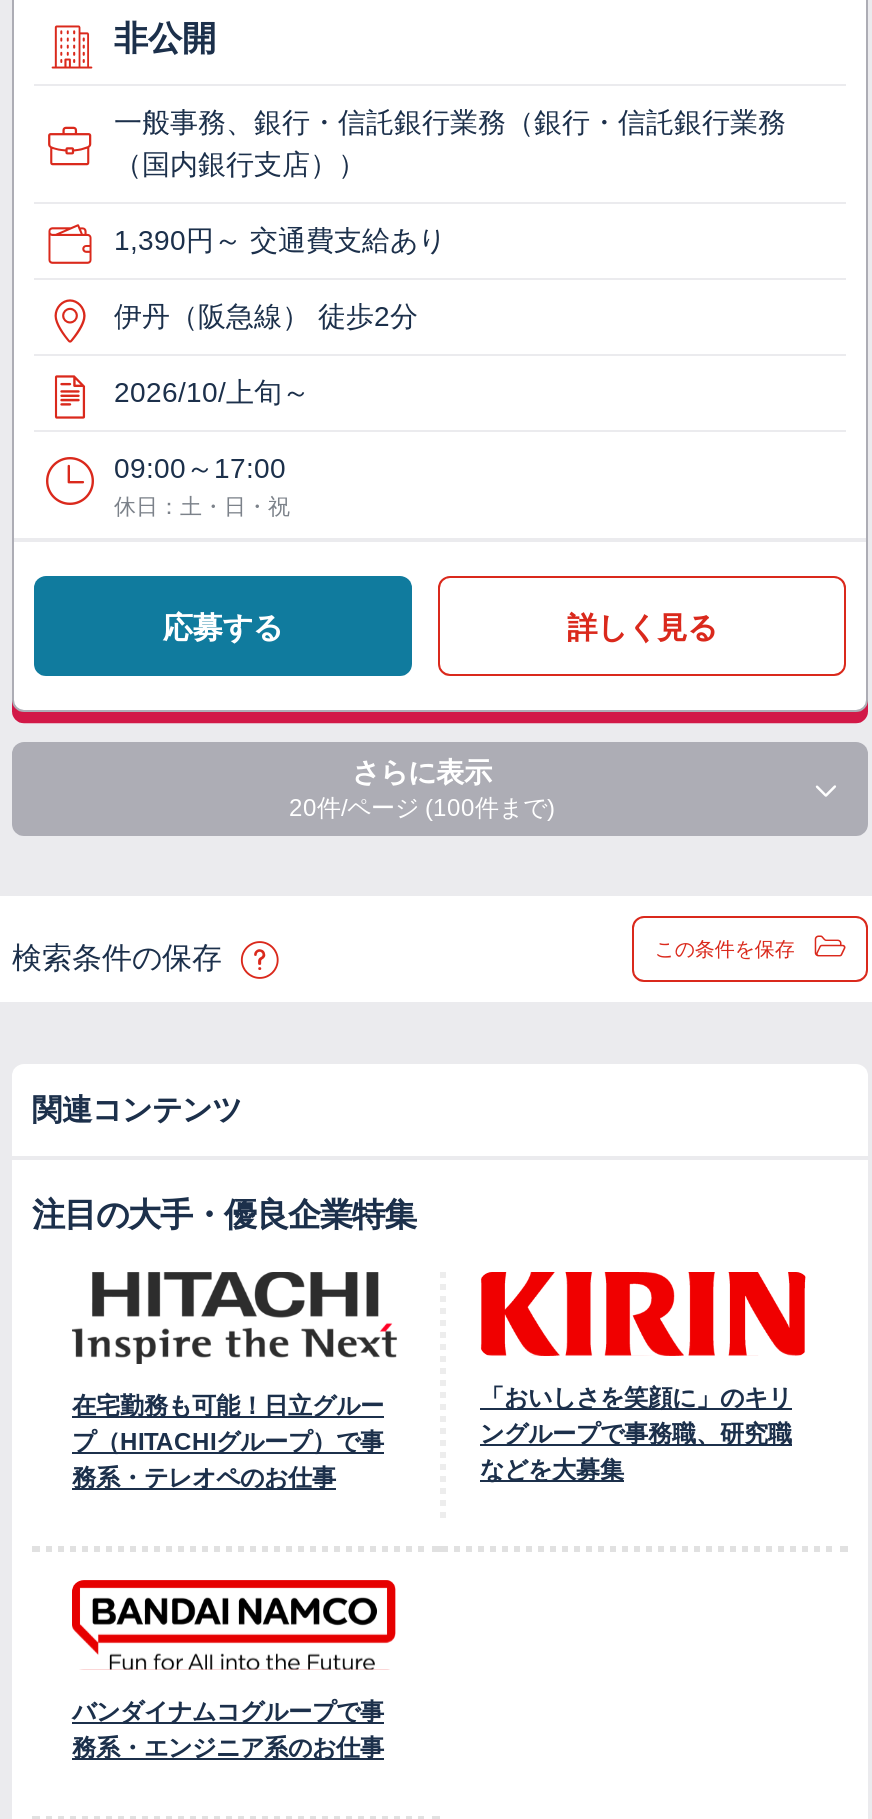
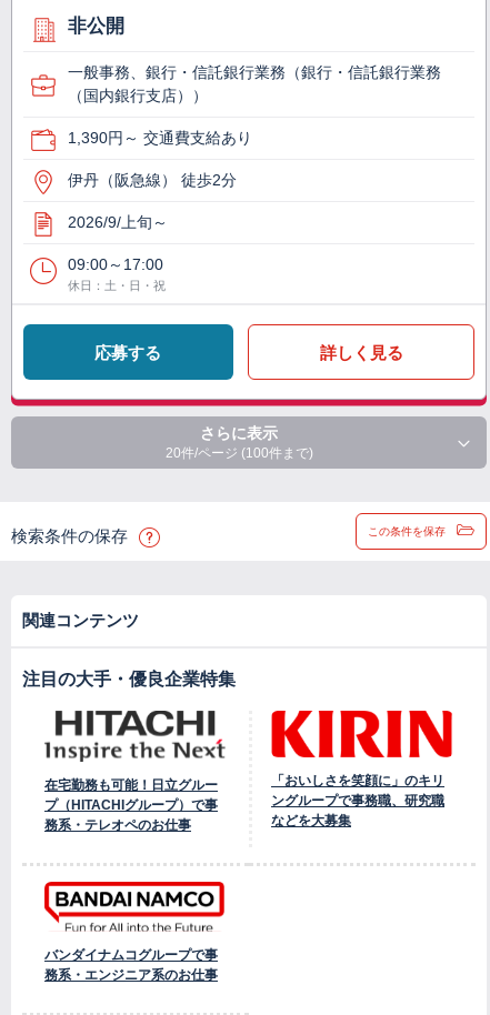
[114,377,310,409] 2026/10/上旬～ -> [68,214,168,231] 2026/9/上旬～

